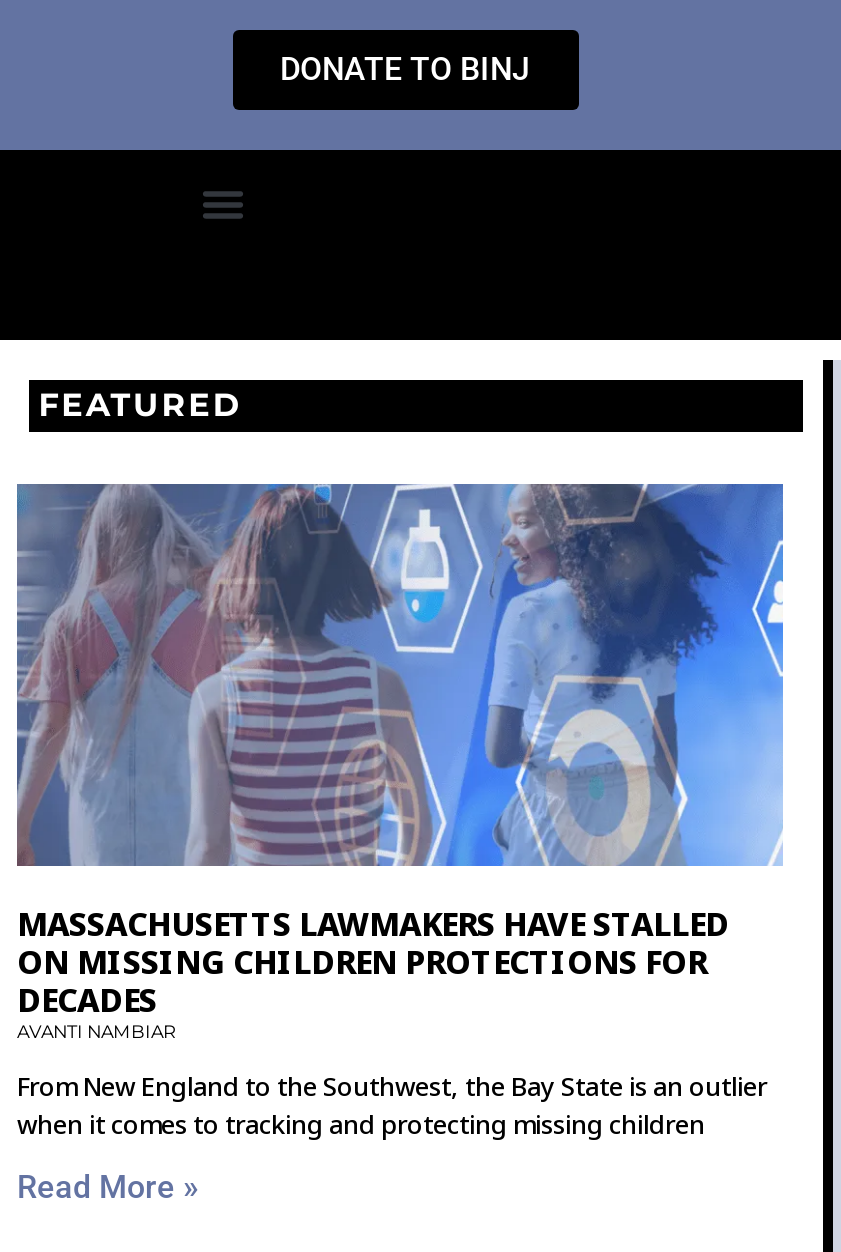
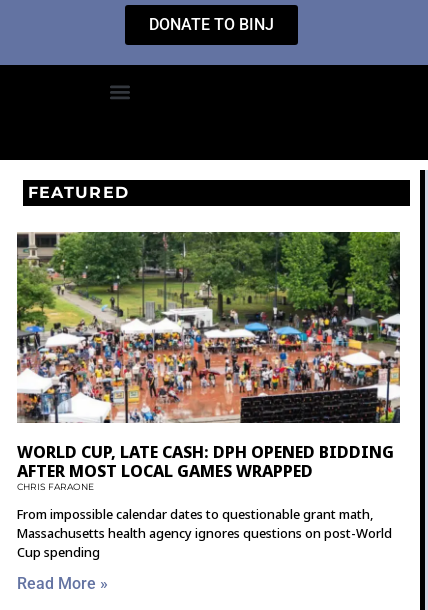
[15,482,785,1042] [image] | MASSACHUSETTS LAWMAKERS HAVE STALLED | ON MISSING CHILDREN PROTECTIONS FOR | DECADES | AVANTI NAMBIAR -> [16,231,401,492] [image] | WORLD CUP, LATE CASH: DPH OPENED BIDDING | AFTER MOST LOCAL GAMES WRAPPED | CHRIS FARAONE
[17,1068,767,1142] From New England to the Southwest, the Bay State is an outlier | when it comes to tracking and protecting missing children -> [17,505,392,561] From impossible calendar dates to questionable grant math, | Massachusetts health agency ignores questions on post-World | Cup spending

